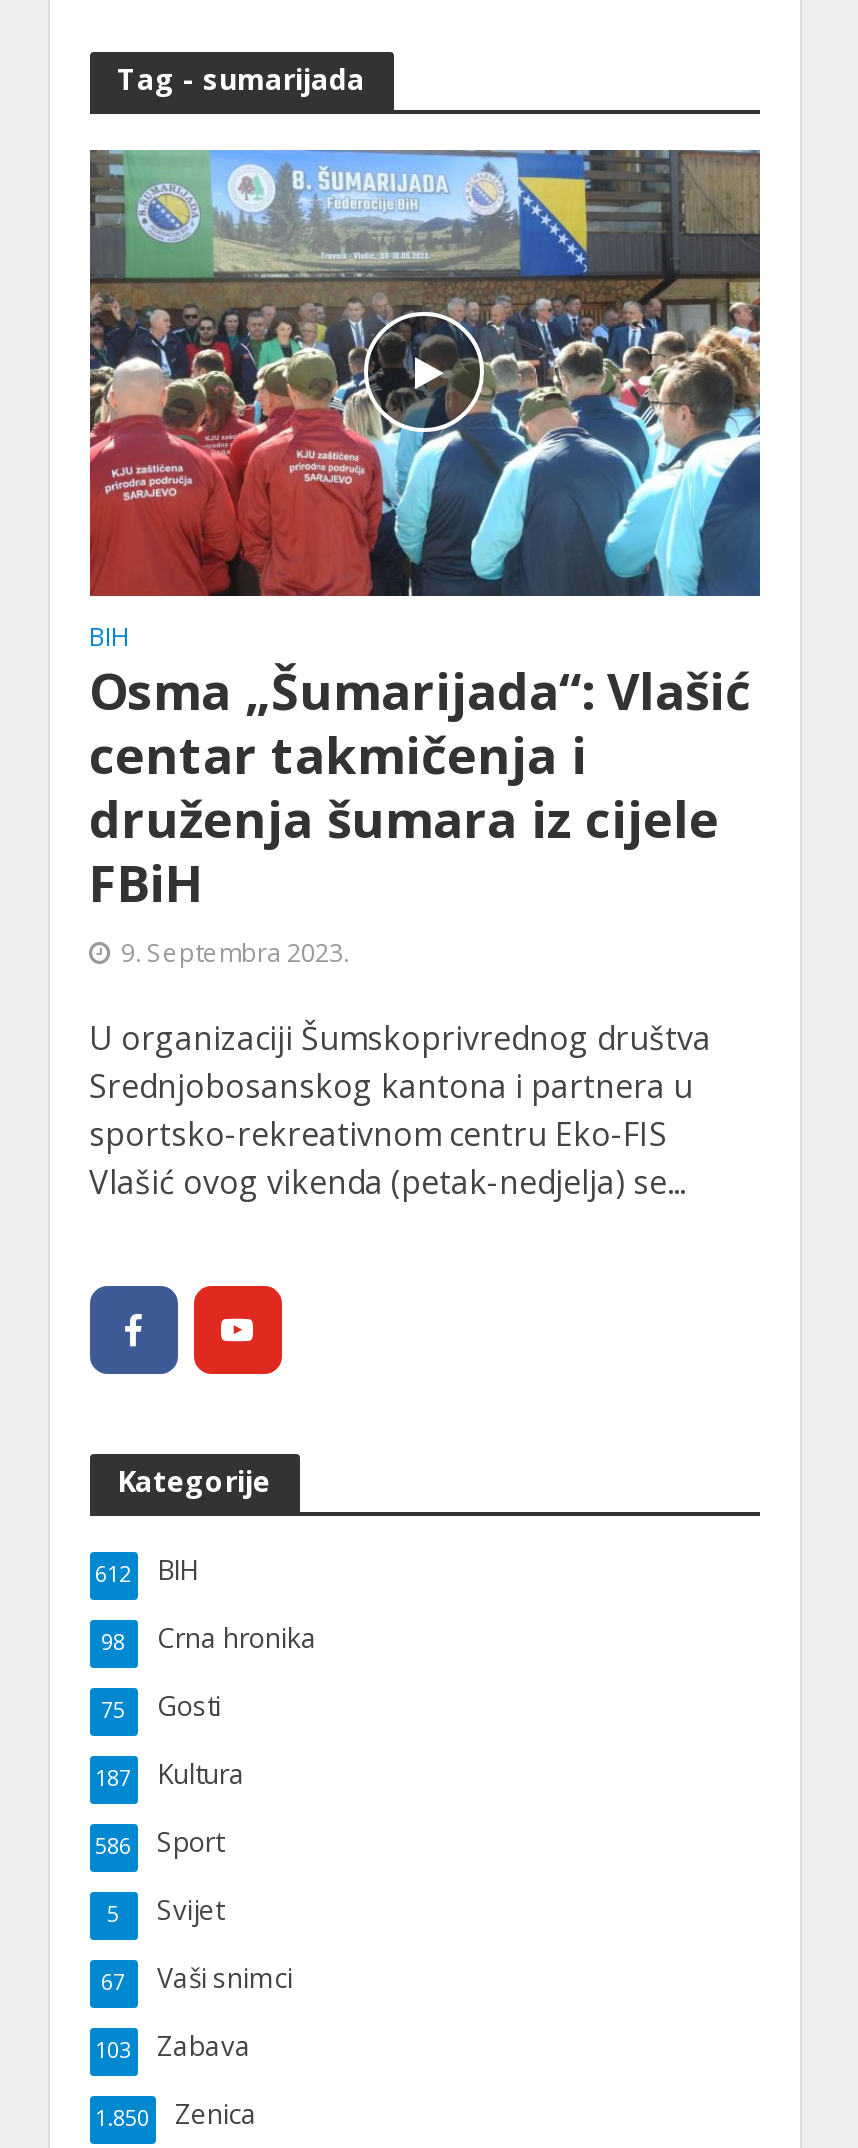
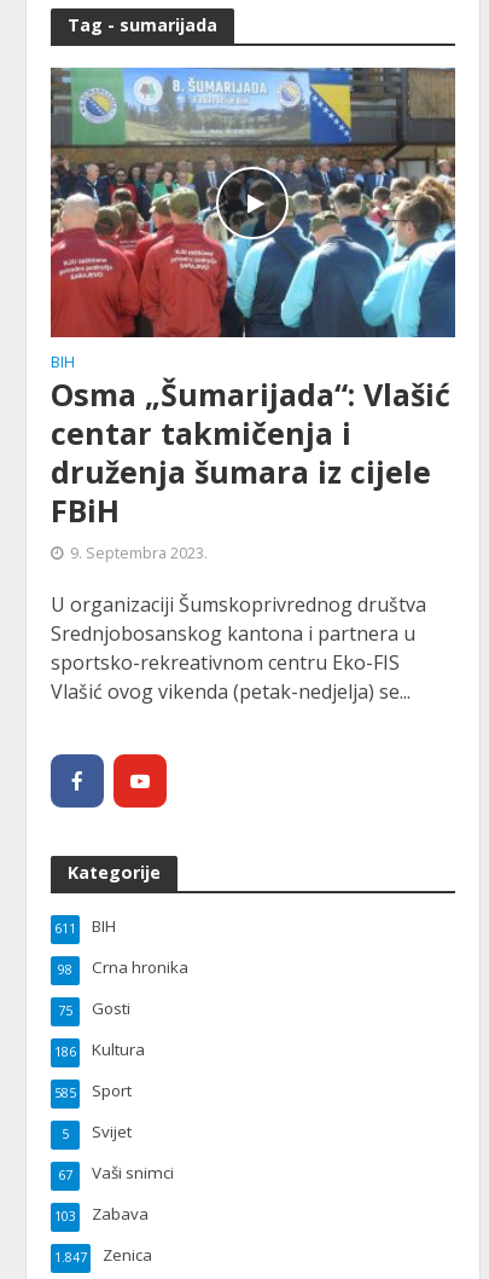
[95,1552,197,1588] 612 BIH -> [54,915,115,937] 611 BIH
[95,1756,245,1792] 187 Kultura -> [54,1039,144,1061] 186 Kultura
[95,1824,223,1860] 586 Sport -> [54,1080,131,1102] 585 Sport
[95,2096,257,2132] 1.850 Zenica -> [54,1244,152,1266] 1.847 Zenica

